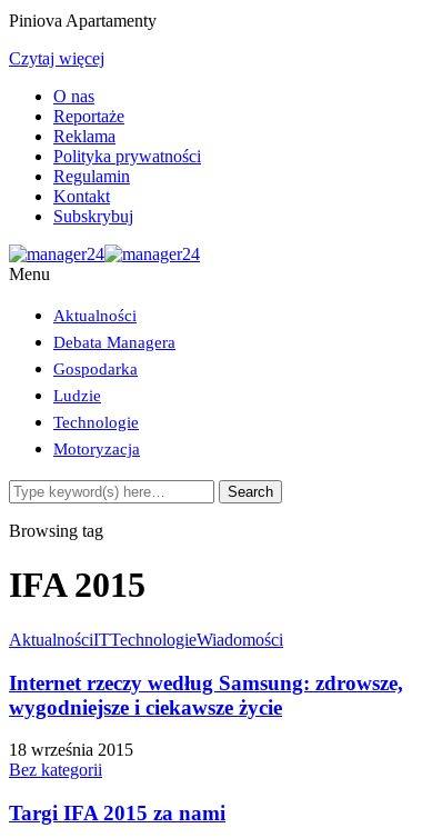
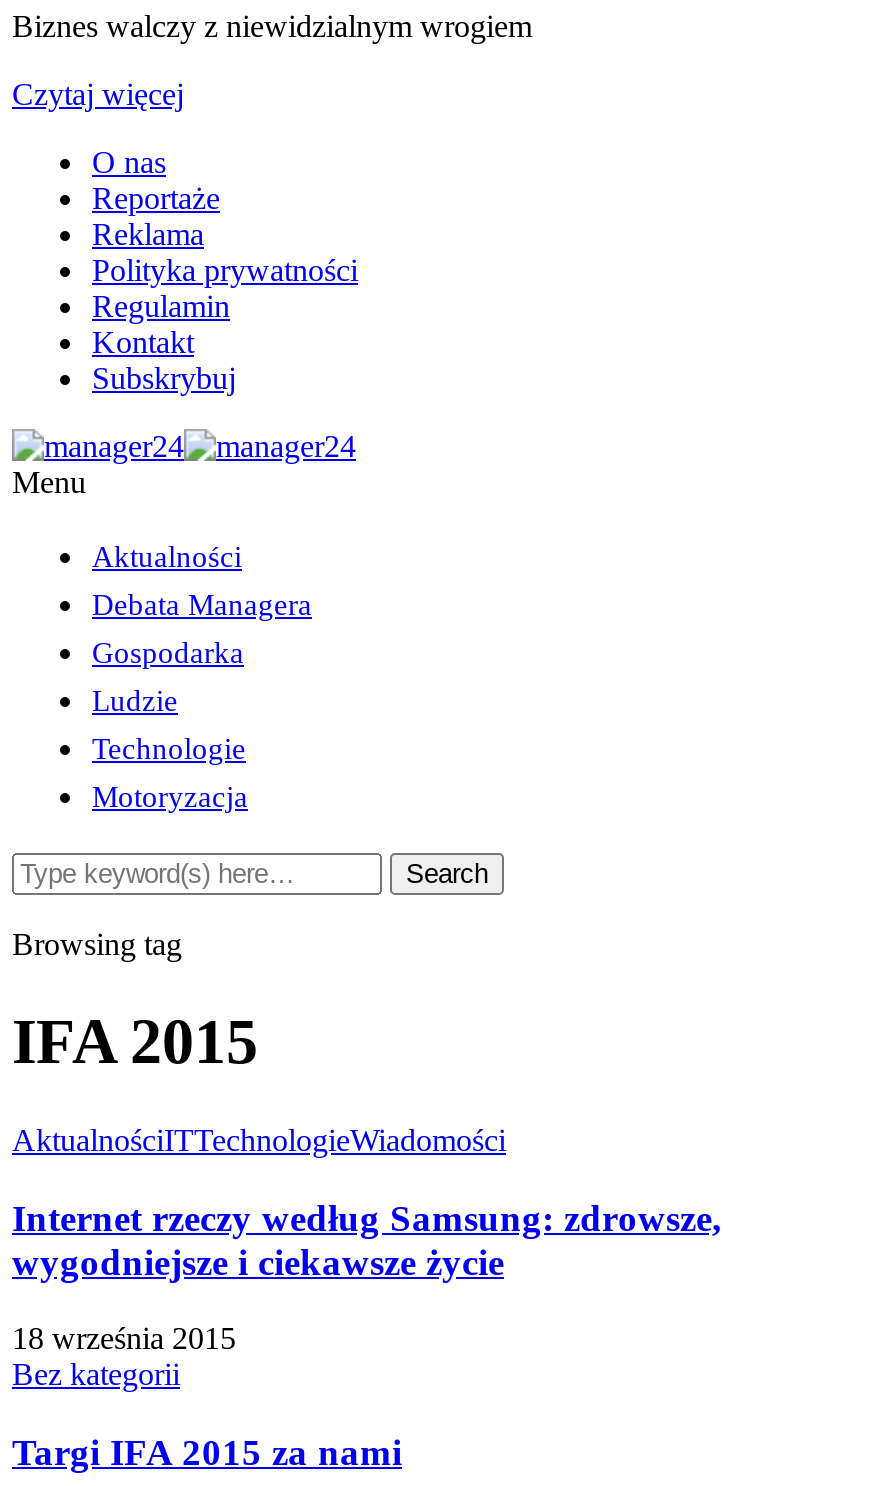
[9,11,157,30] Piniova Apartamenty -> [12,9,532,43] Biznes walczy z niewidzialnym wrogiem

